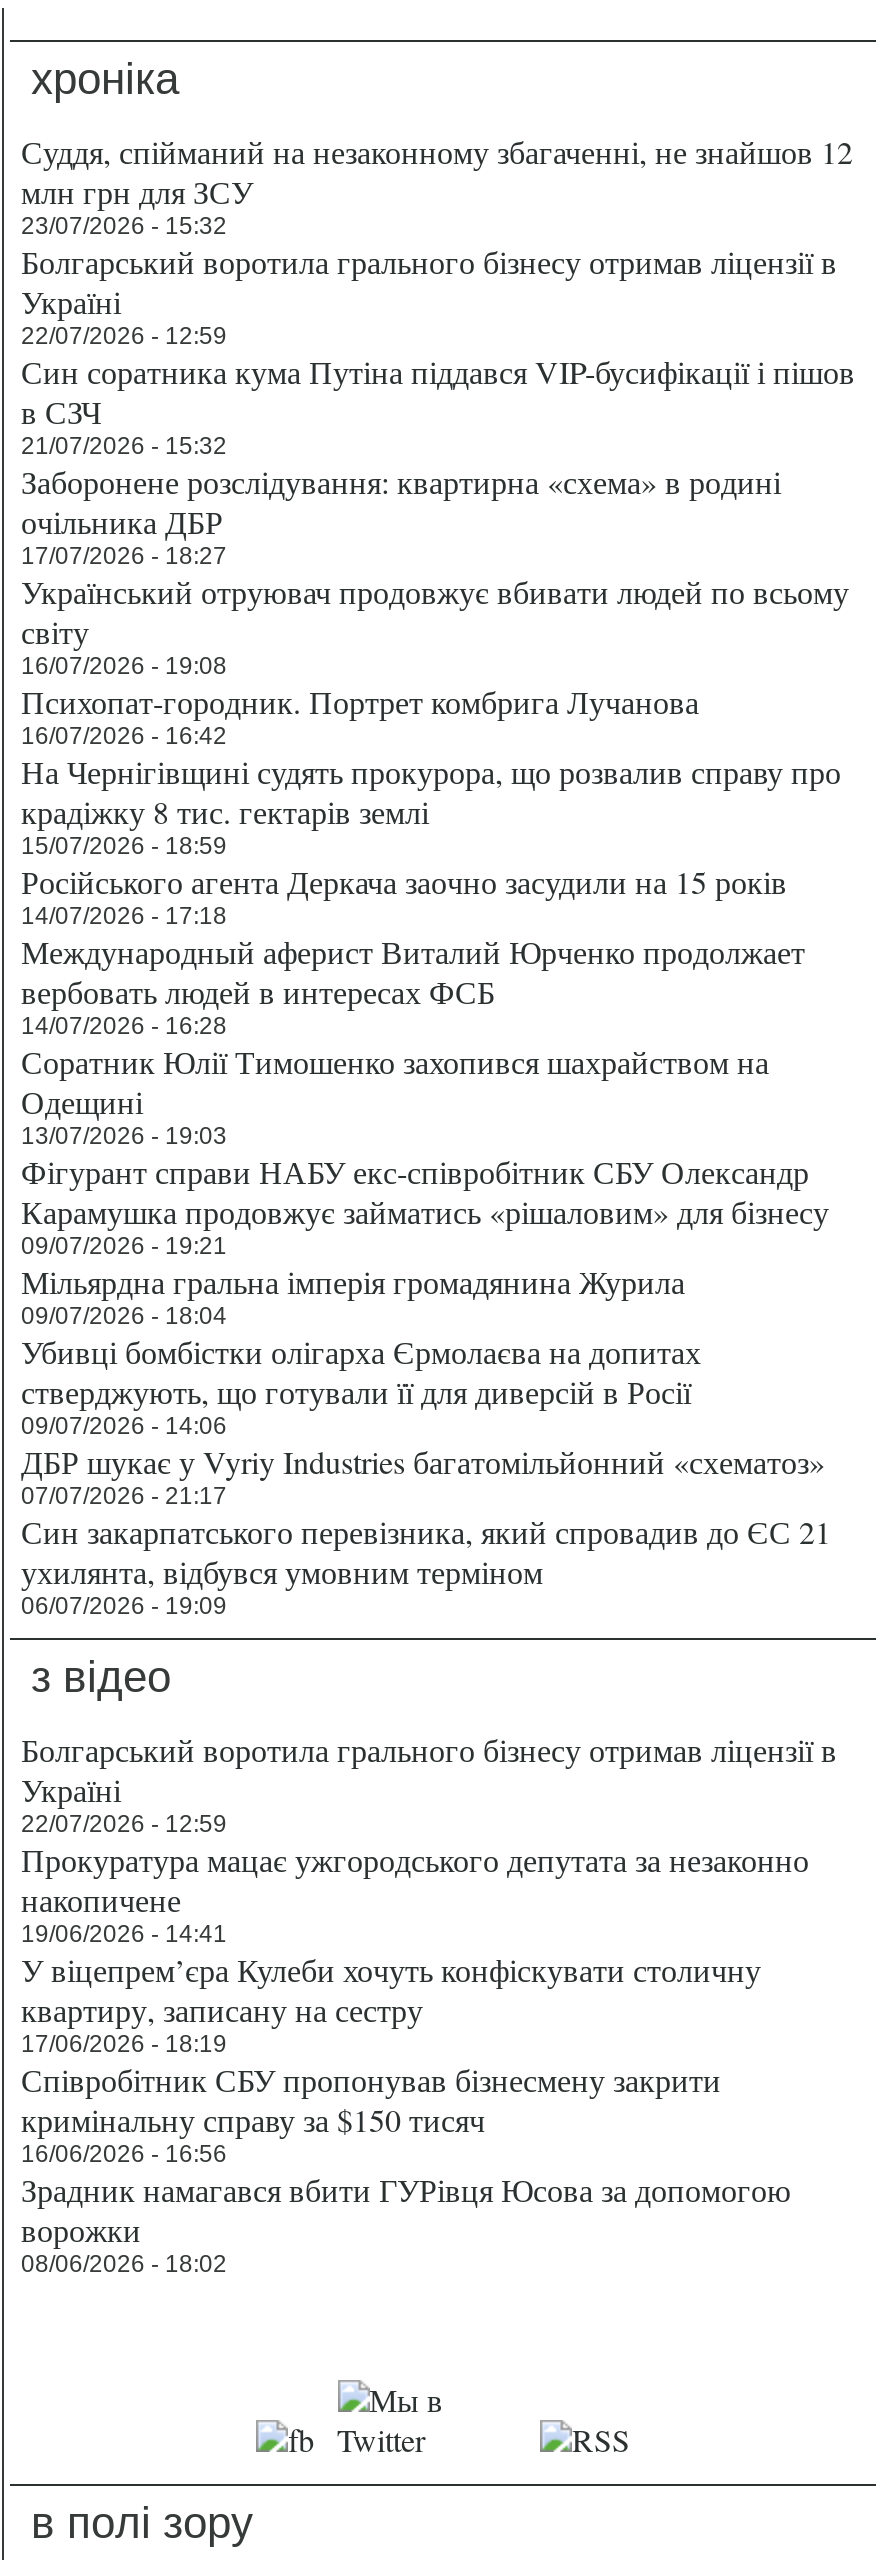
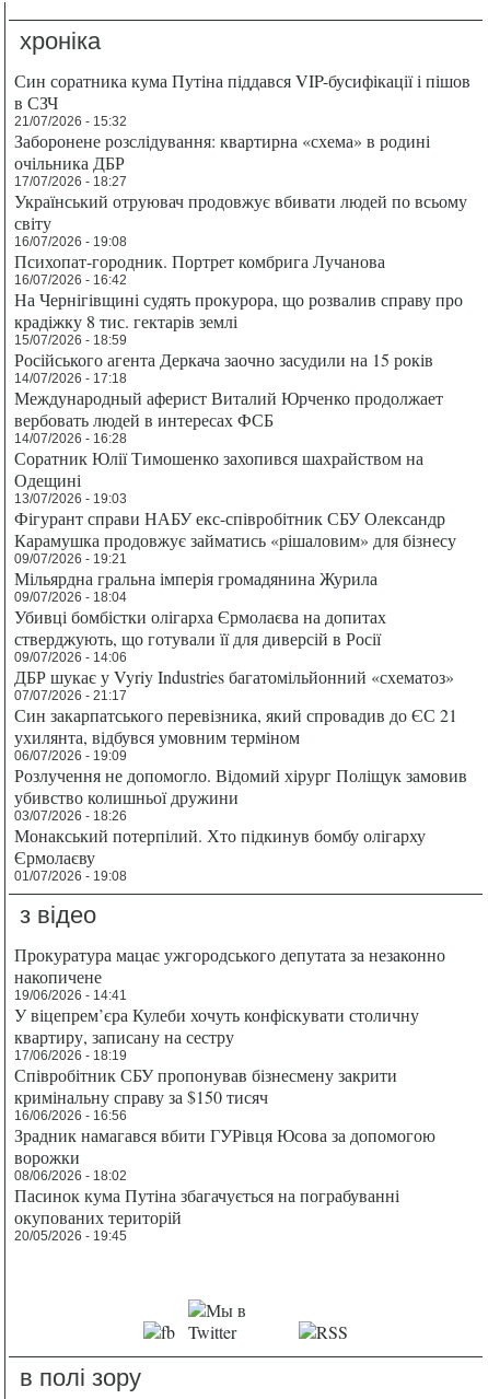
[21,130,853,350] Суддя, спійманий на незаконному збагаченні, не знайшов 12 | млн грн для ЗСУ | 23/07/2026 - 15:32 | Болгарський воротила грального бізнесу отримав ліцензії в | Україні | 22/07/2026 - 12:59 -> none
moved [21,350,855,1620] -> [15,69,471,763]: Син соратника кума Путіна піддався VIP-бусифікації і пішов | в СЗЧ | 21/07/2026 - 15:32 | ... | ухилянта, відбувся умовним терміном | 06/07/2026 - 19:09
none -> [15,763,468,884] Розлучення не допомогло. Відомий хірург Поліщук замовив | убивство колишньої дружини | 03/07/2026 - 18:26 | Монакський потерпілий. Хто підкинув бомбу олігарху | Єрмолаєву | 01/07/2026 - 19:08
[21,1728,837,1838] Болгарський воротила грального бізнесу отримав ліцензії в | Україні | 22/07/2026 - 12:59 -> none
moved [21,1838,809,2278] -> [15,943,446,1183]: Прокуратура мацає ужгородського депутата за незаконно | накопичене | 19/06/2026 - 14:41 | ... | ворожки | 08/06/2026 - 18:02
none -> [15,1183,400,1243] Пасинок кума Путіна збагачується на пограбуванні | окупованих територій | 20/05/2026 - 19:45

